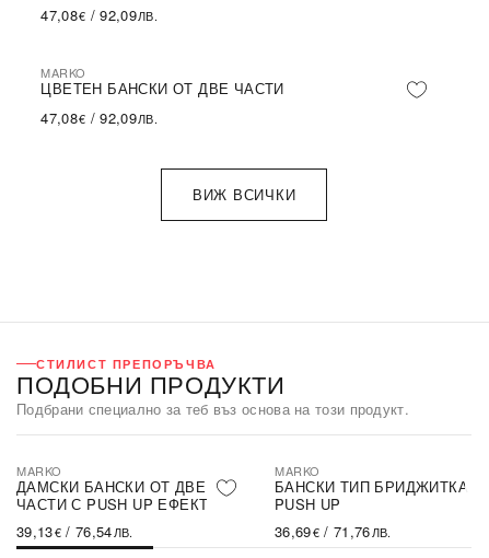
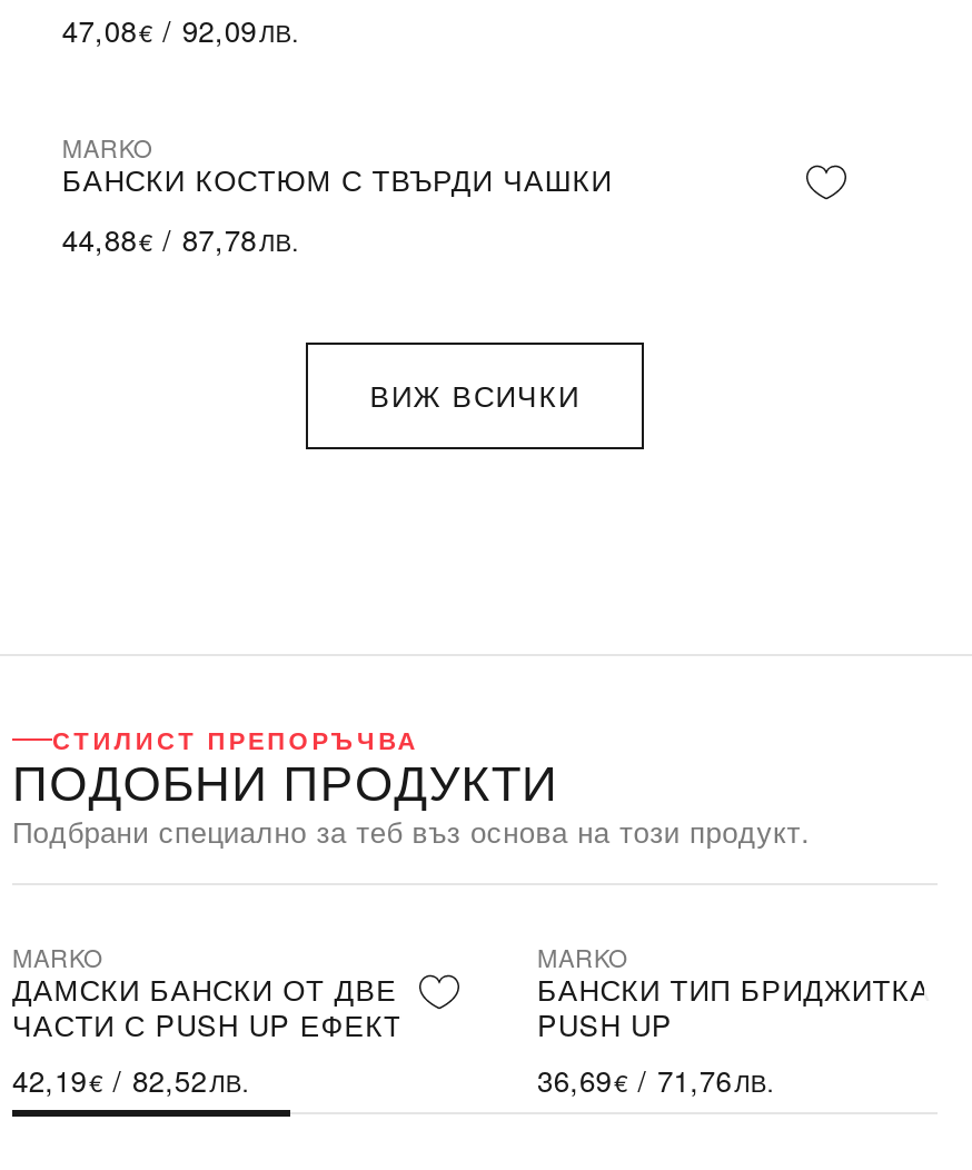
[41,78,284,128] ЦВЕТЕН БАНСКИ ОТ ДВЕ ЧАСТИ | 47,08€/ 92,09ЛВ. -> [62,158,612,260] БАНСКИ КОСТЮМ С ТВЪРДИ ЧАШКИ | 44,88€/ 87,78ЛВ.
[16,521,133,542] 39,13€/ 76,54ЛВ. -> [12,1059,249,1101] 42,19€/ 82,52ЛВ.

